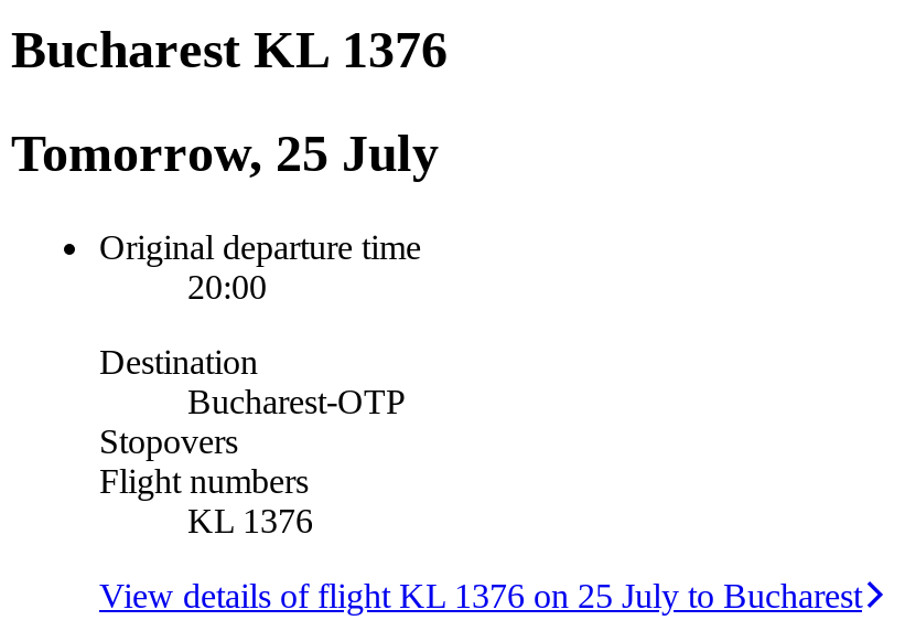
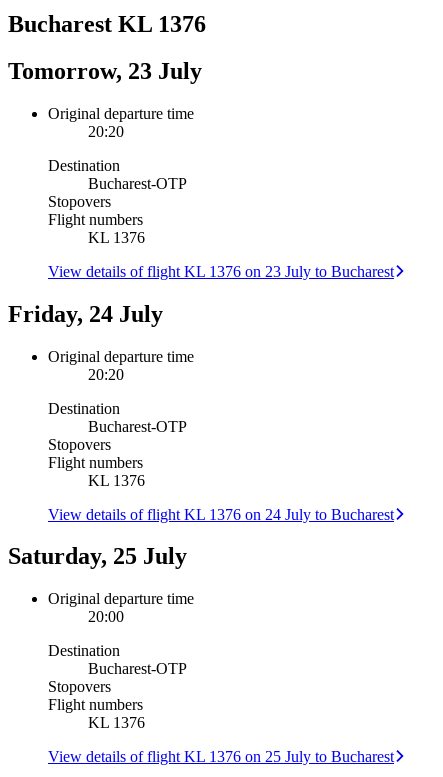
[11,124,439,182] Tomorrow, 25 July -> [8,58,394,569] Tomorrow, 23 July | Original departure time | 20:20 | Destination | Bucharest-OTP | Stopovers | Flight numbers | KL 1376 | View details of flight KL 1376 on 23 July to Bucharest | Friday, 24 July | Original departure time | 20:20 | Destination | Bucharest-OTP | Stopovers | Flight numbers | KL 1376 | View details of flight KL 1376 on 24 July to Bucharest | Saturday, 25 July

